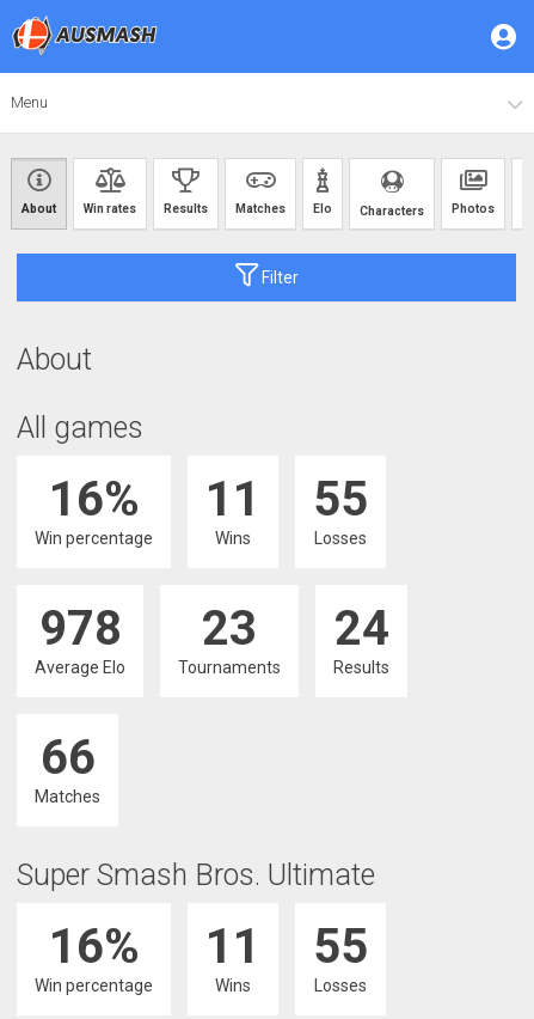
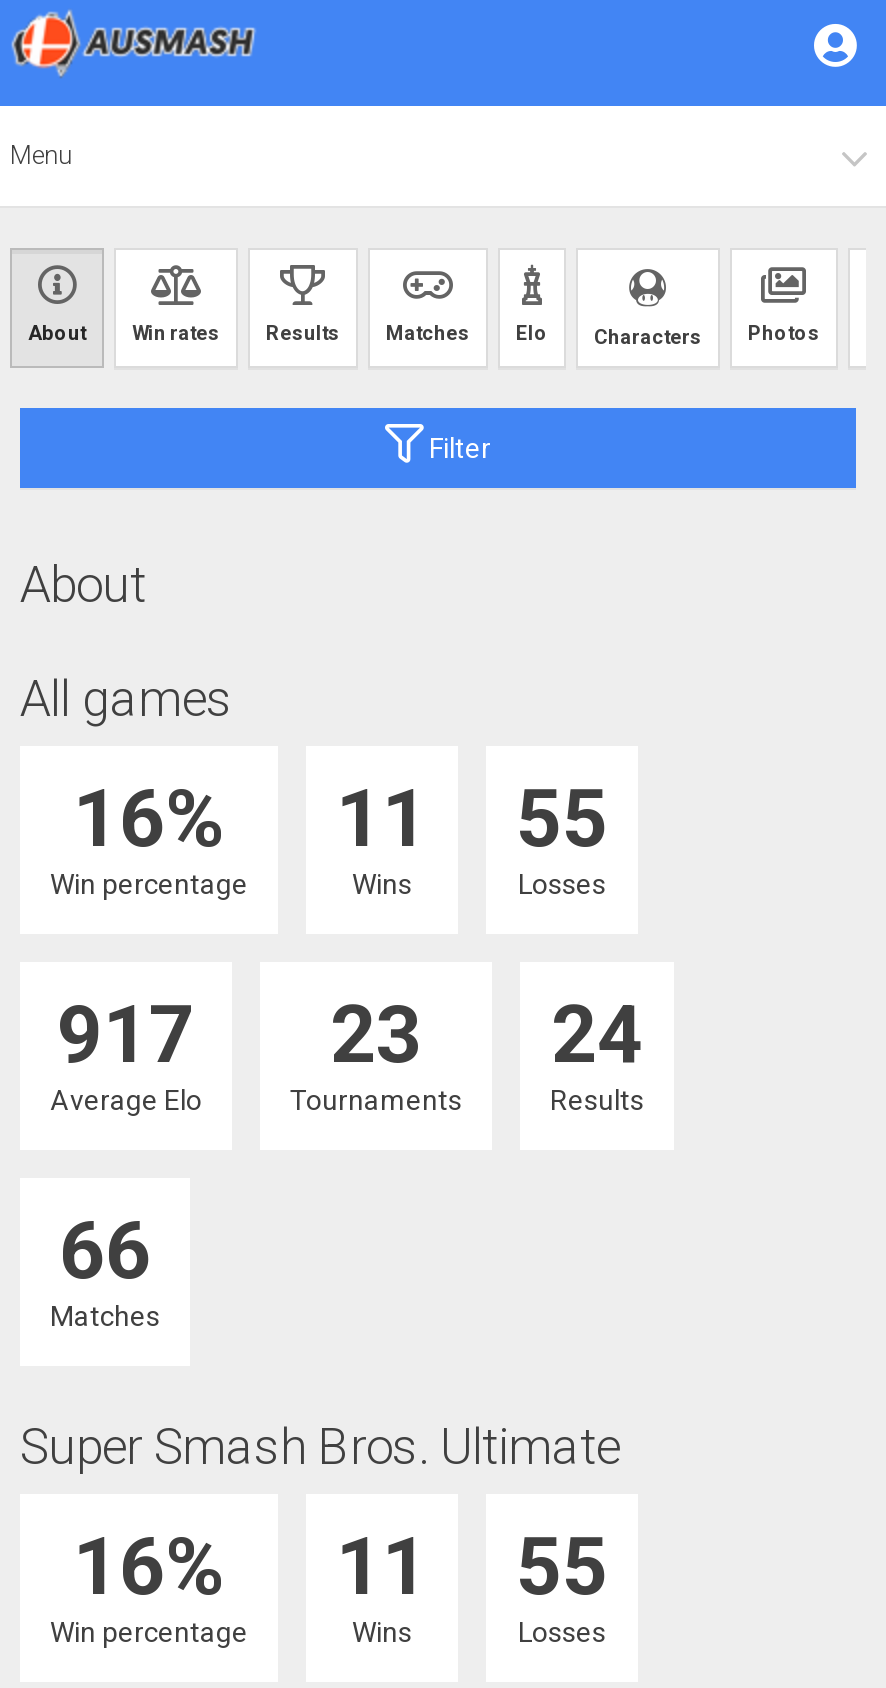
[39,600,389,657] 978 23 24 -> [57,988,643,1082] 917 23 24

